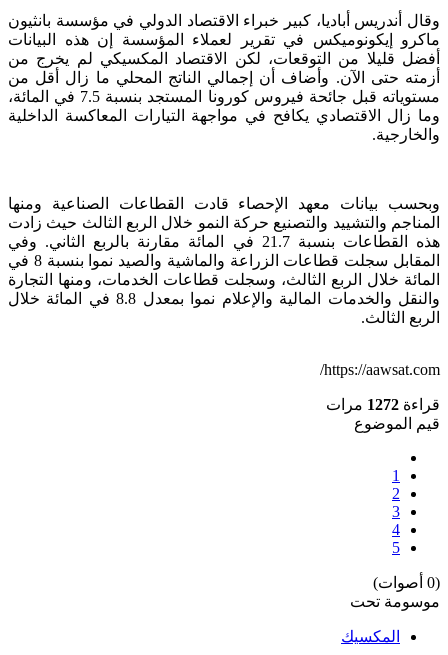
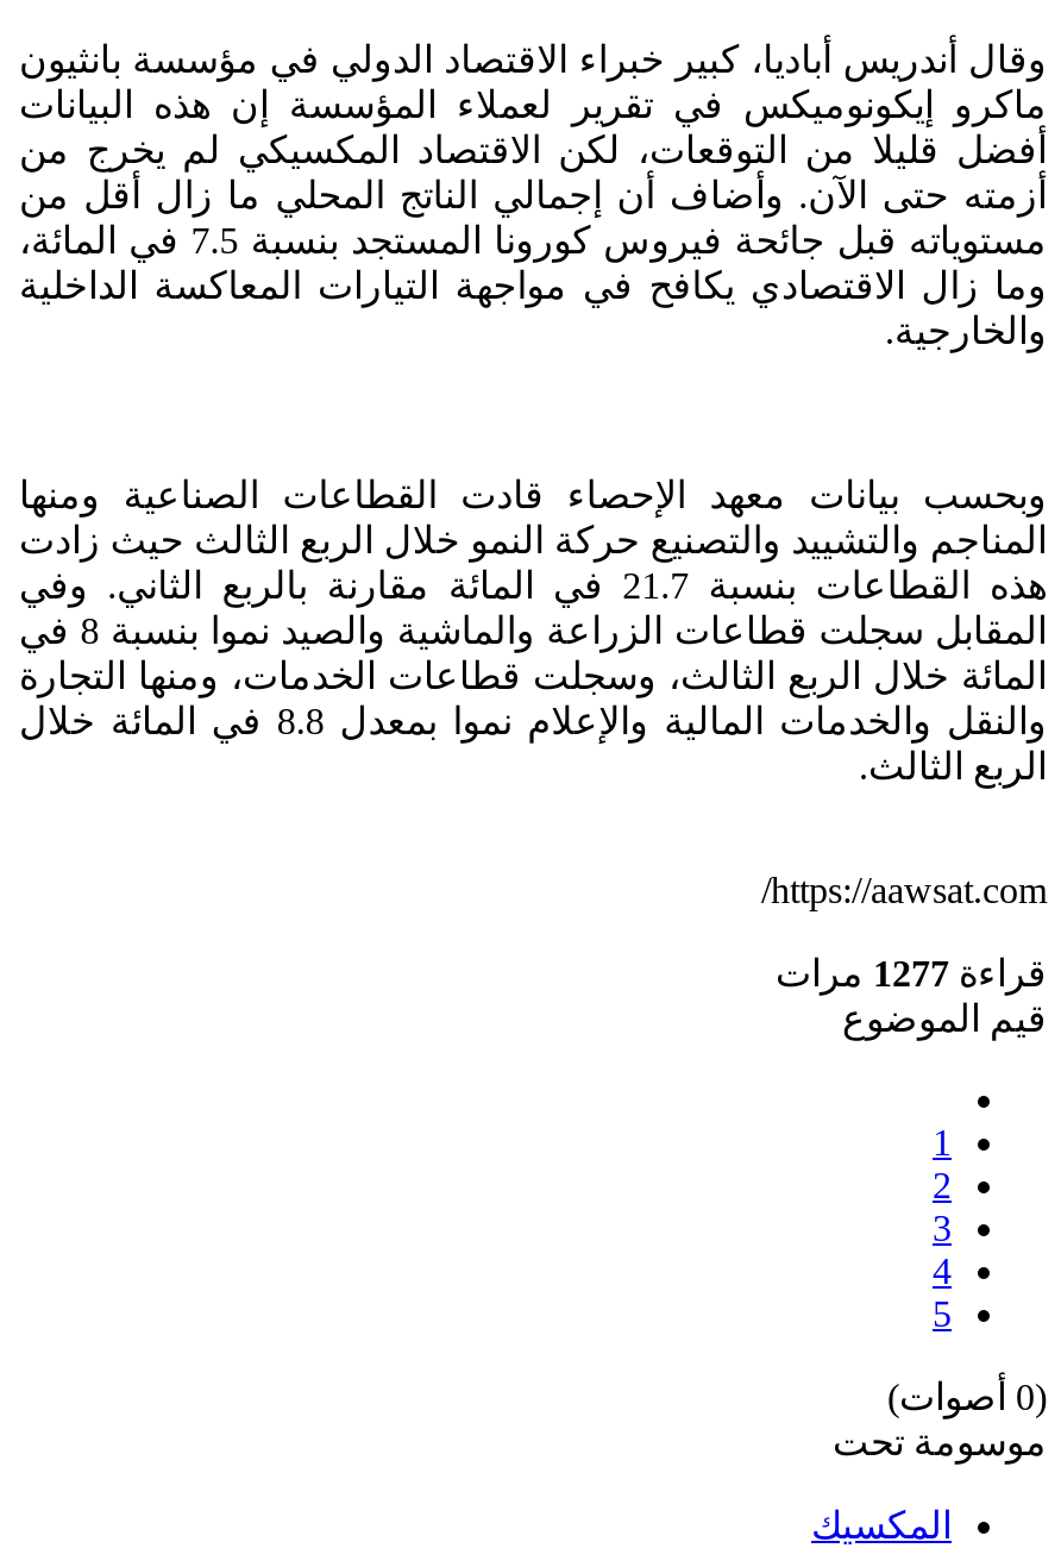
[326,396,440,413] قراءة 1272 مرات -> [776,952,1047,993] قراءة 1277 مرات

